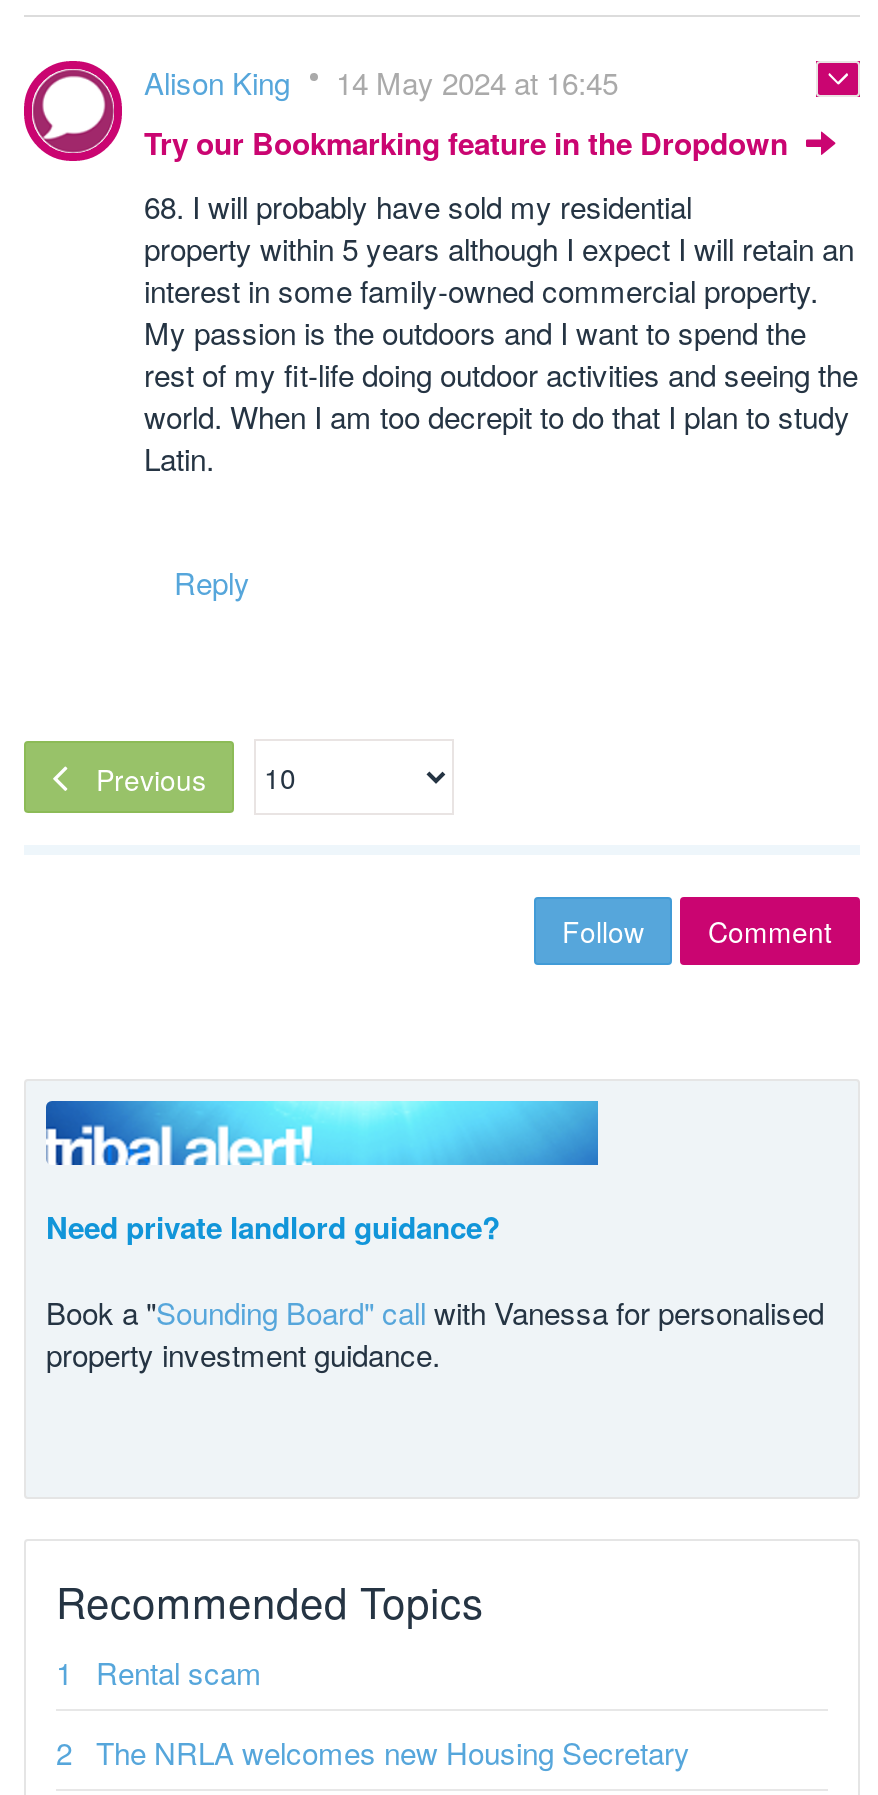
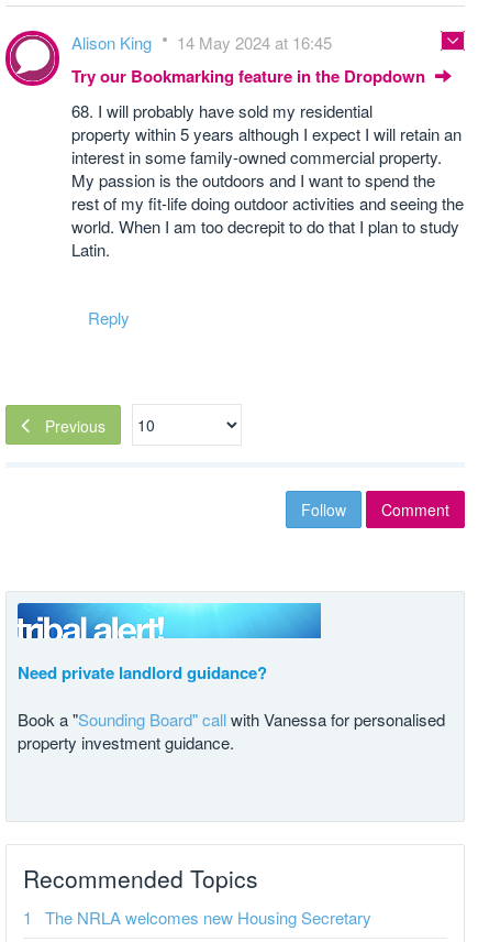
[96,1651,262,1693] Rental scam -> none

